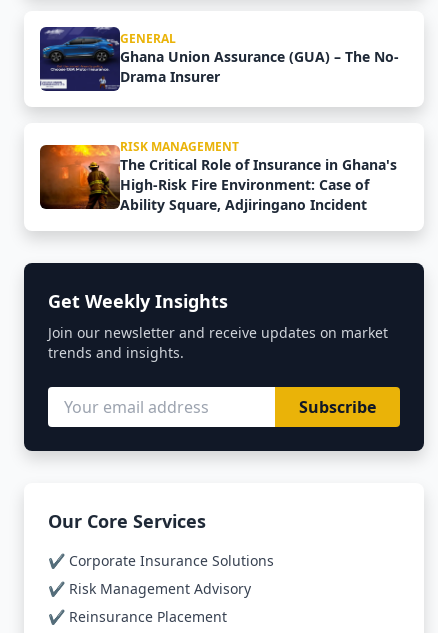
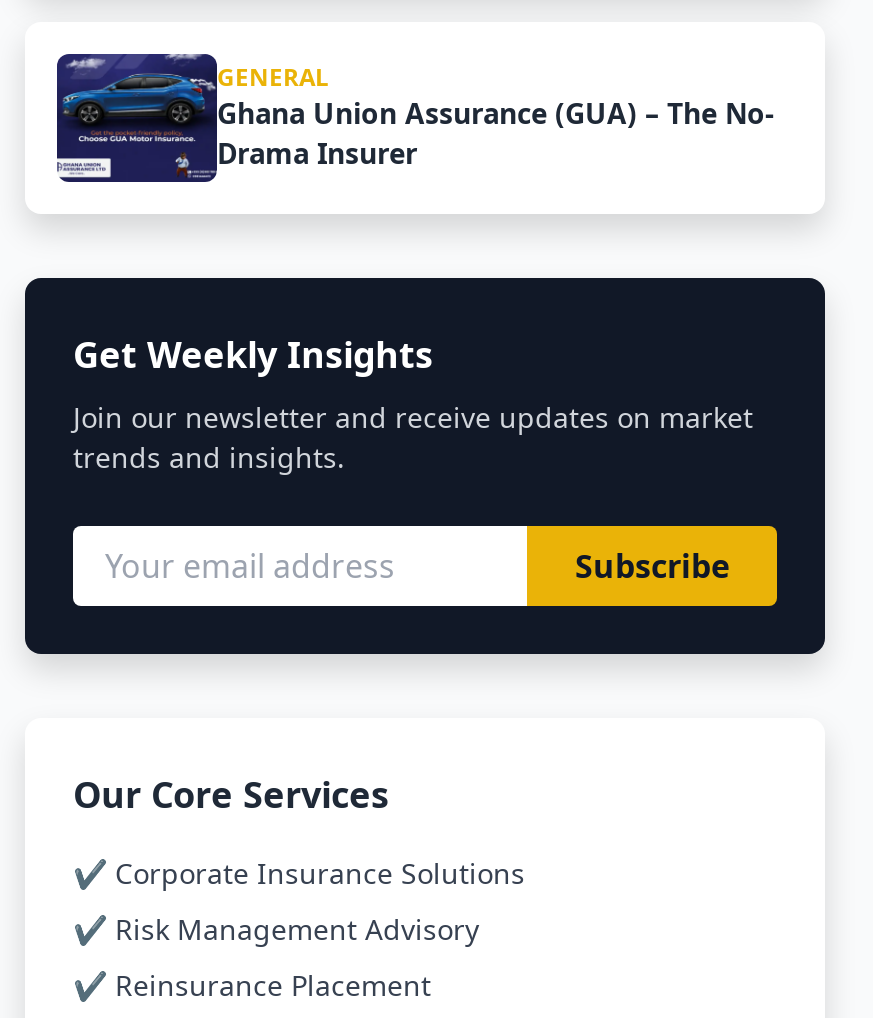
[39,138,397,215] [image] | RISK MANAGEMENT | The Critical Role of Insurance in Ghana's | High-Risk Fire Environment: Case of | Ability Square, Adjiringano Incident -> none

